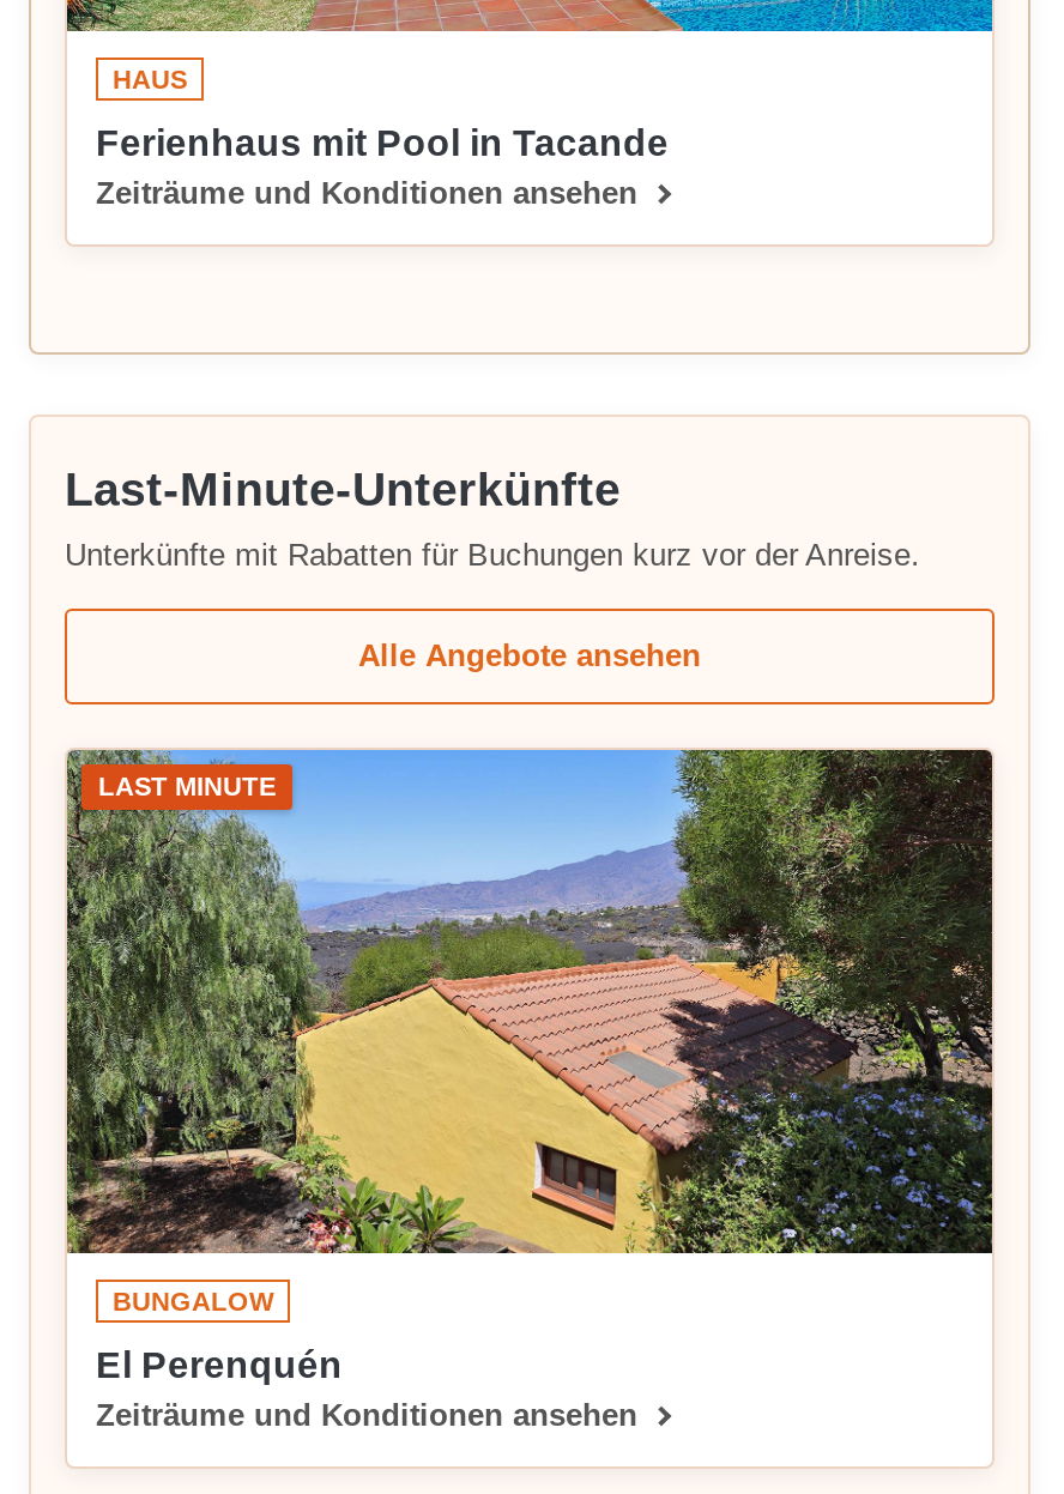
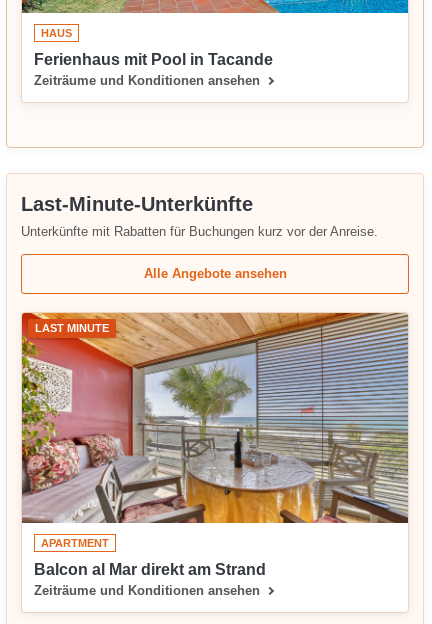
[65,748,992,1314] [image] | BUNGALOW -> [21,312,409,548] [image] | APARTMENT
[96,1343,343,1384] El Perenquén -> [34,560,266,577] Balcon al Mar direkt am Strand

